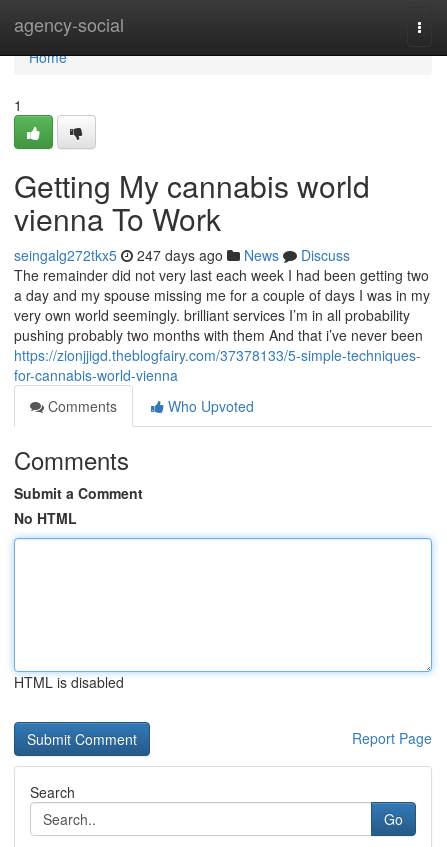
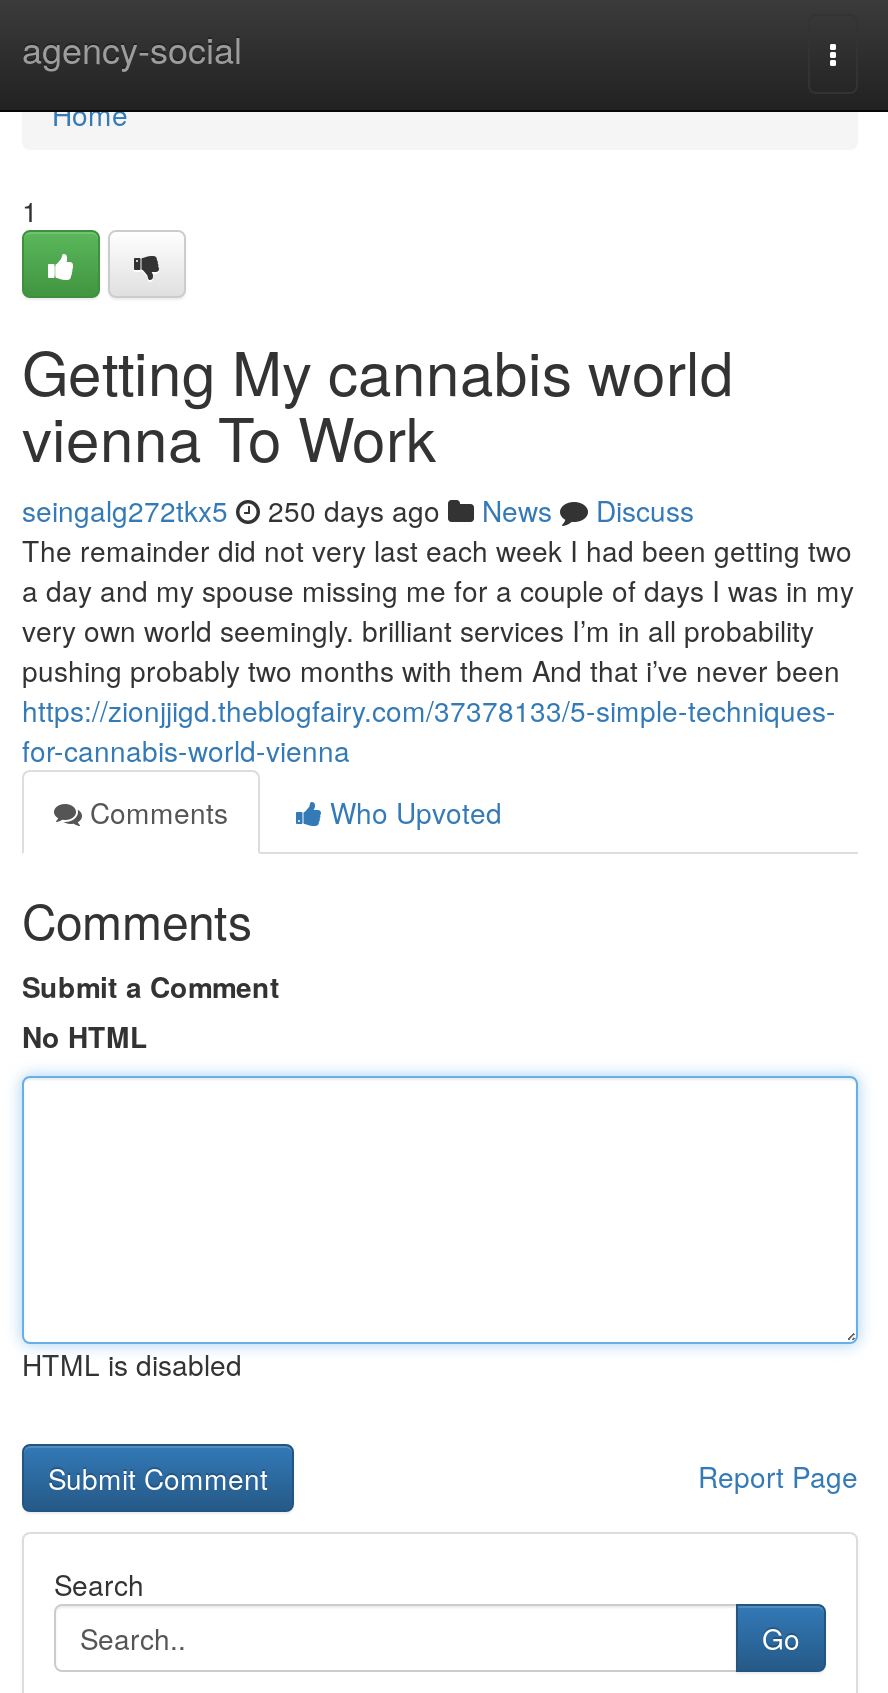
[14,245,350,265] seingalg272tkx5 247 days ago News Discuss -> [22,490,694,530] seingalg272tkx5 250 days ago News Discuss

